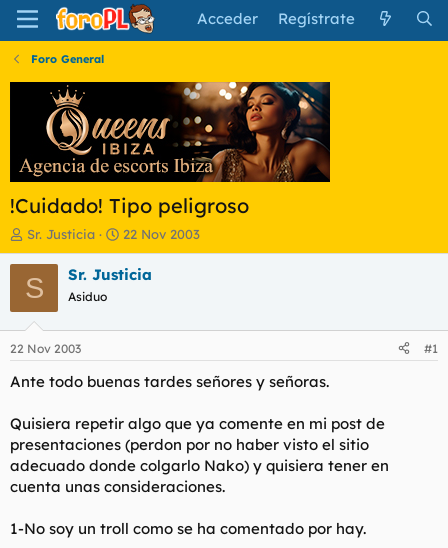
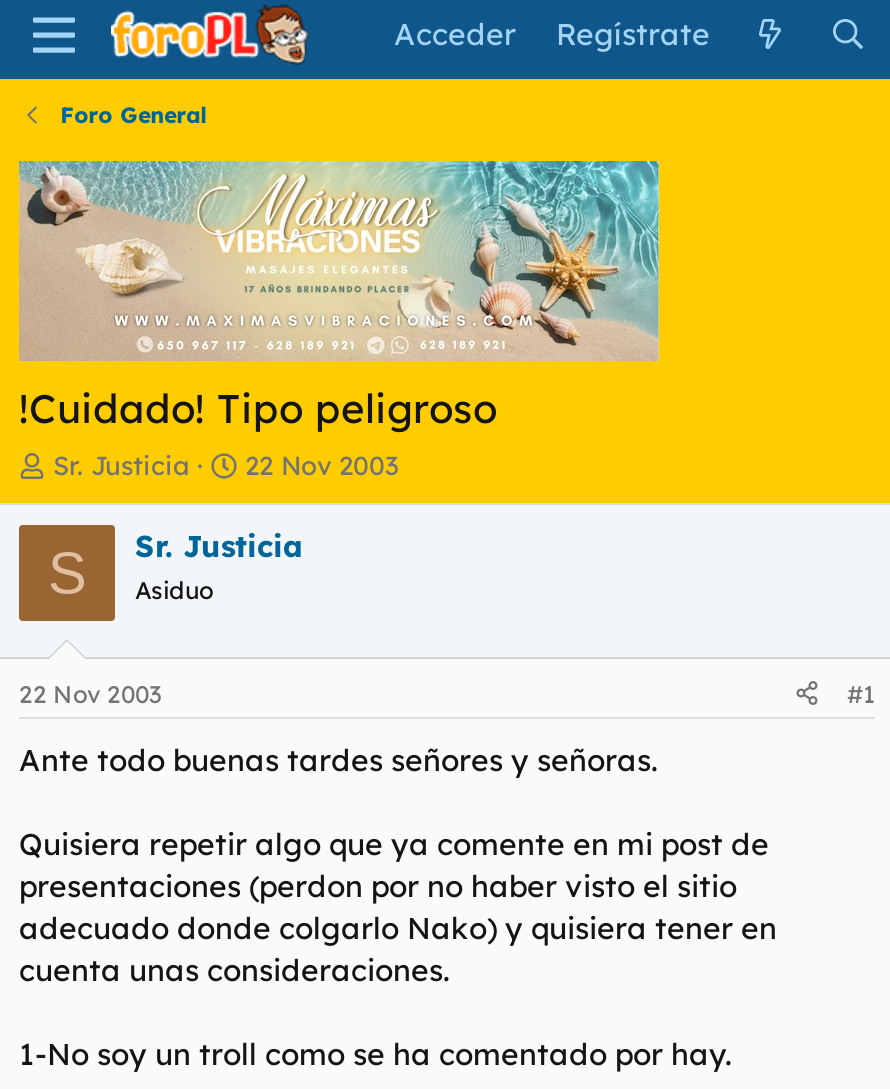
[9,81,331,183] [image] -> [17,159,661,363] [image]

